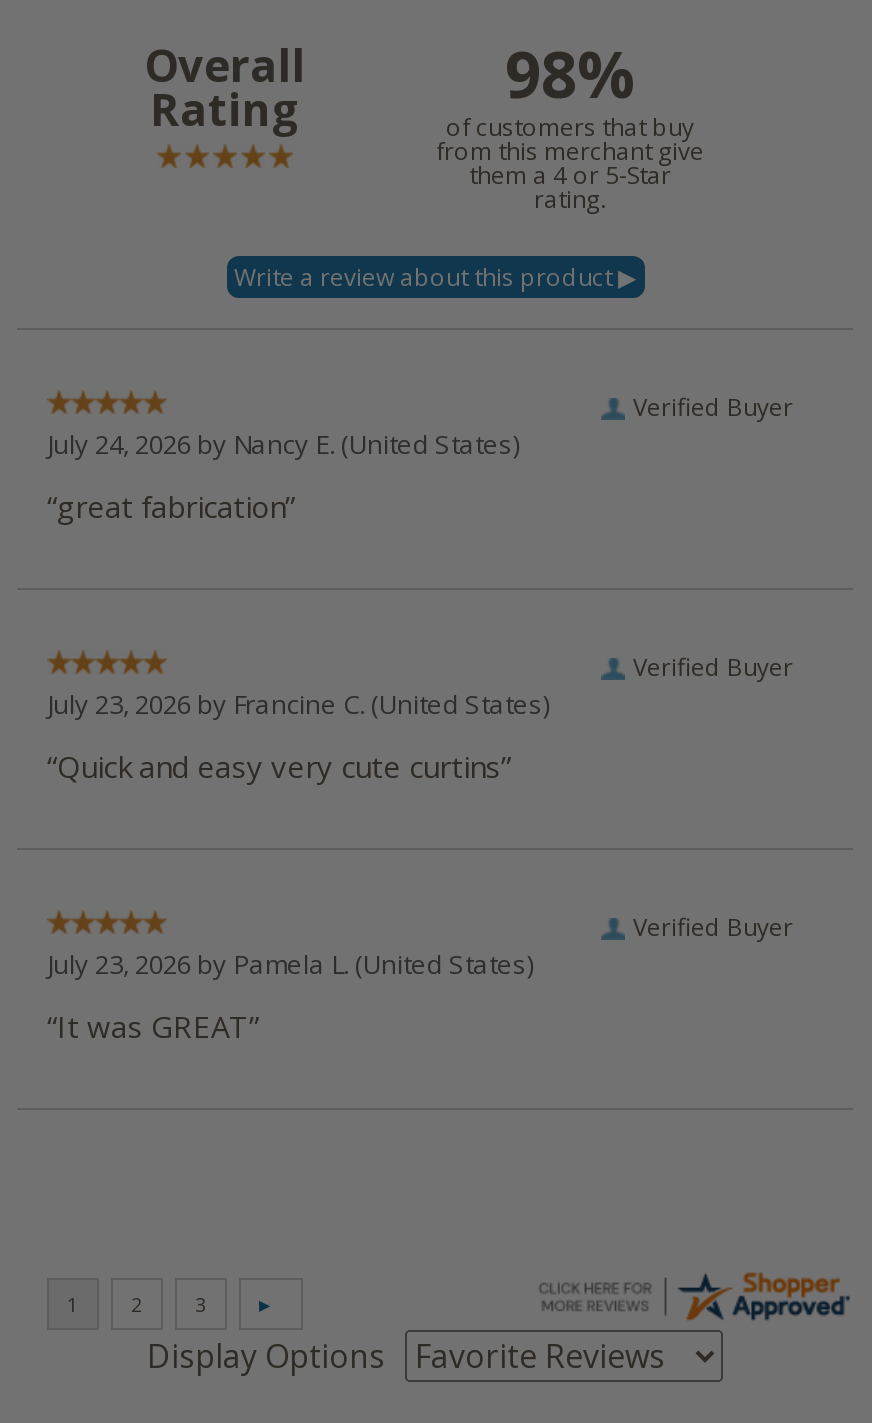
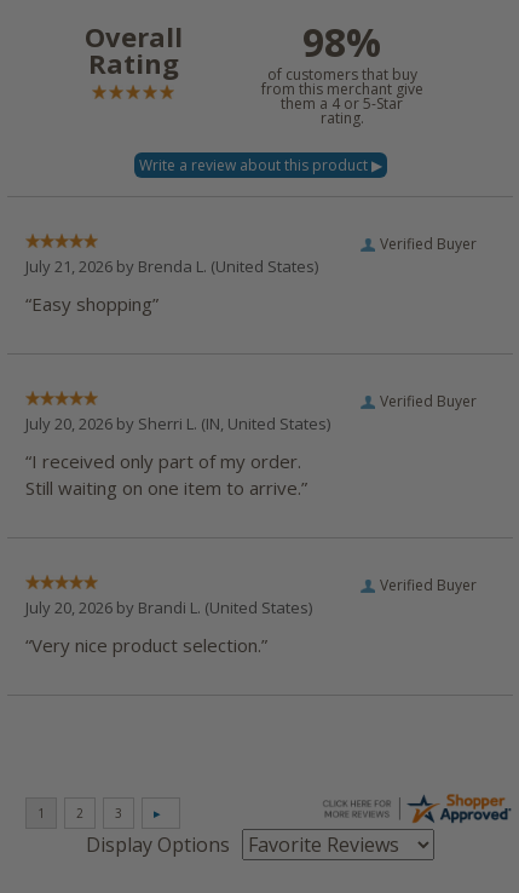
[47,426,519,462] July 24, 2026 by Nancy E. (United States) -> [25,256,318,277] July 21, 2026 by Brenda L. (United States)
[47,486,295,526] “great fabrication” -> [25,292,158,316] “Easy shopping”
[47,686,549,722] July 23, 2026 by Francine C. (United States) -> [25,413,330,435] July 20, 2026 by Sherri L. (IN, United States)
[47,746,511,786] “Quick and easy very cute curtins” -> [25,449,307,500] “I received only part of my order. | Still waiting on one item to arrive.”
[47,946,533,982] July 23, 2026 by Pamela L. (United States) -> [25,597,312,619] July 20, 2026 by Brandi L. (United States)
[47,1006,259,1046] “It was GREAT” -> [25,633,267,657] “Very nice product selection.”

